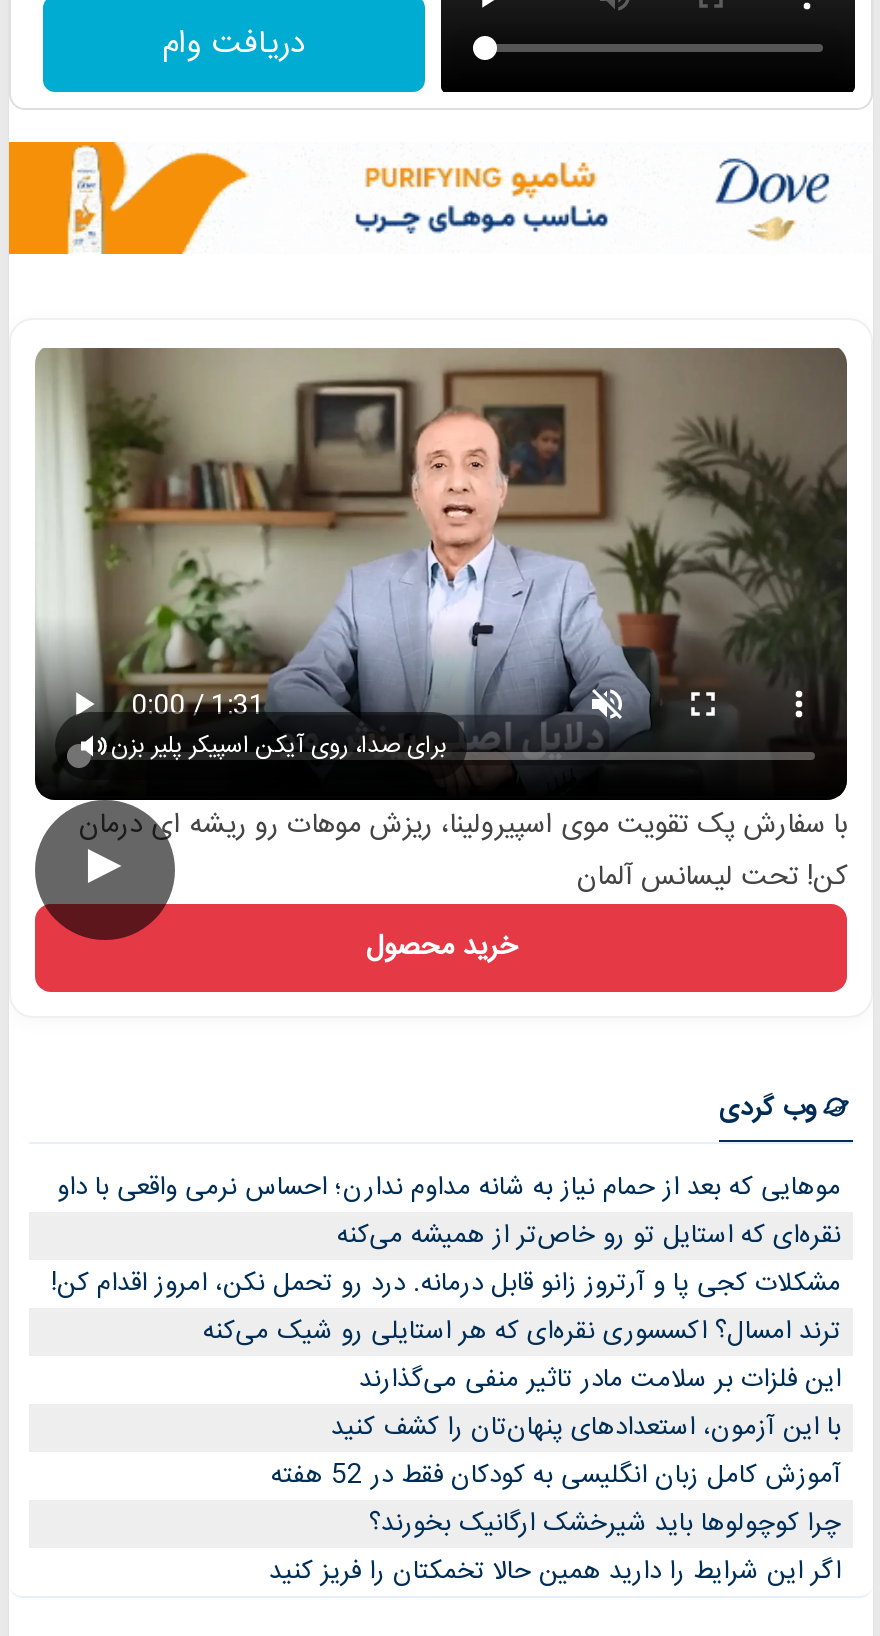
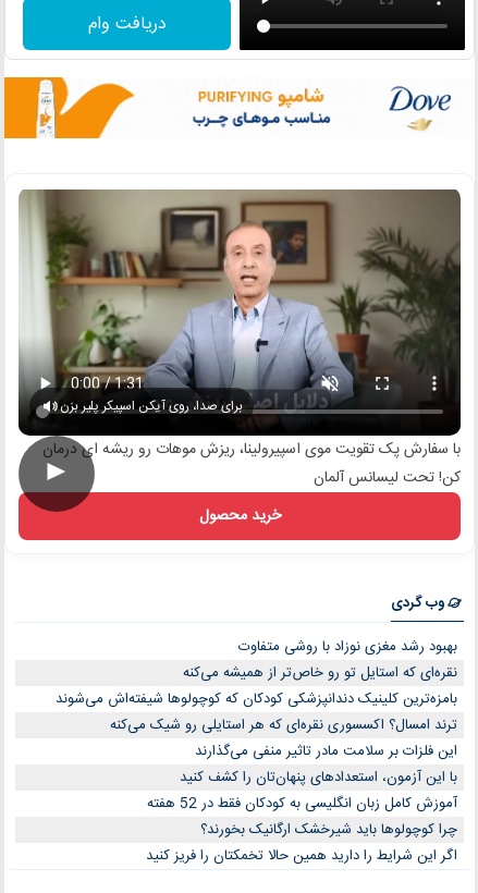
[57,1166,841,1210] موهایی که بعد از حمام نیاز به شانه مداوم ندارن؛ احساس نرمی واقعی با داو -> [238,635,457,659] بهبود رشد مغزی نوزاد با روشی متفاوت
[51,1262,841,1306] مشکلات کجی پا و آرتروز زانو قابل درمانه. درد رو تحمل نکن، امروز اقدام کن! -> [56,687,457,711] بامزه‌ترین کلینیک دندانپزشکی کودکان که کوچولوها شیفته‌اش می‌شوند

